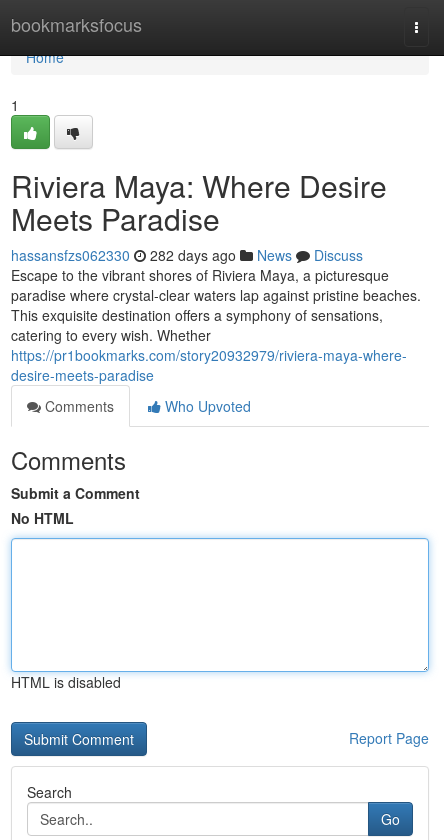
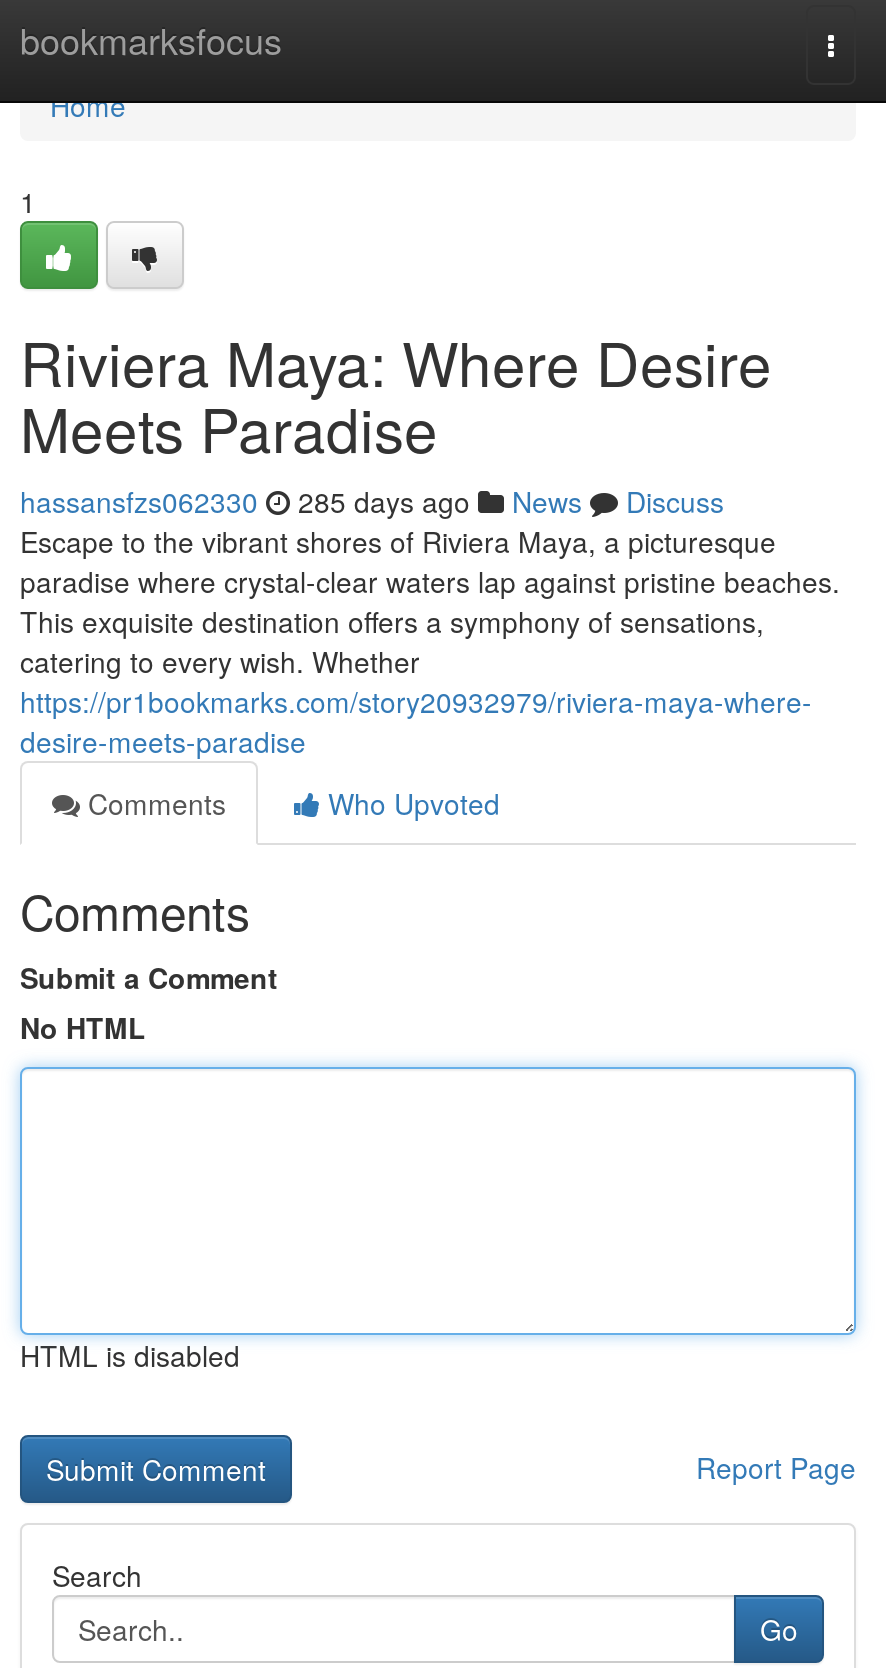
[11,245,363,265] hassansfzs062330 282 days ago News Discuss -> [20,481,724,521] hassansfzs062330 285 days ago News Discuss

